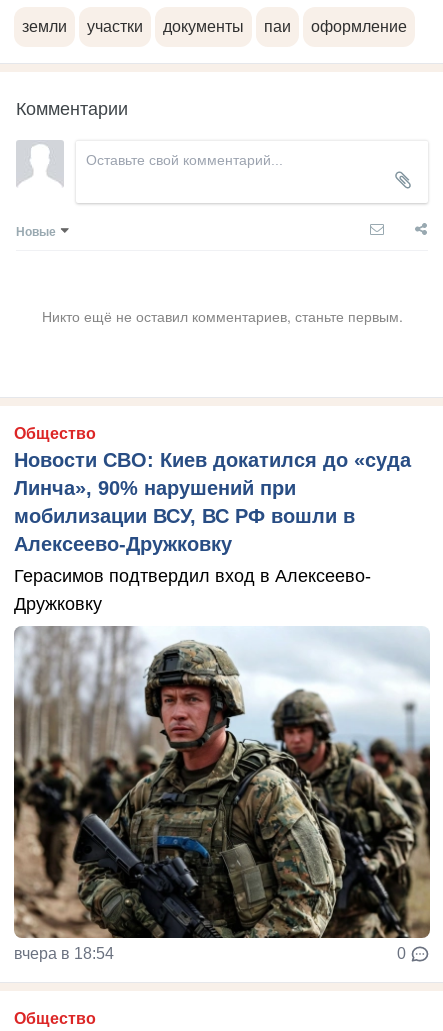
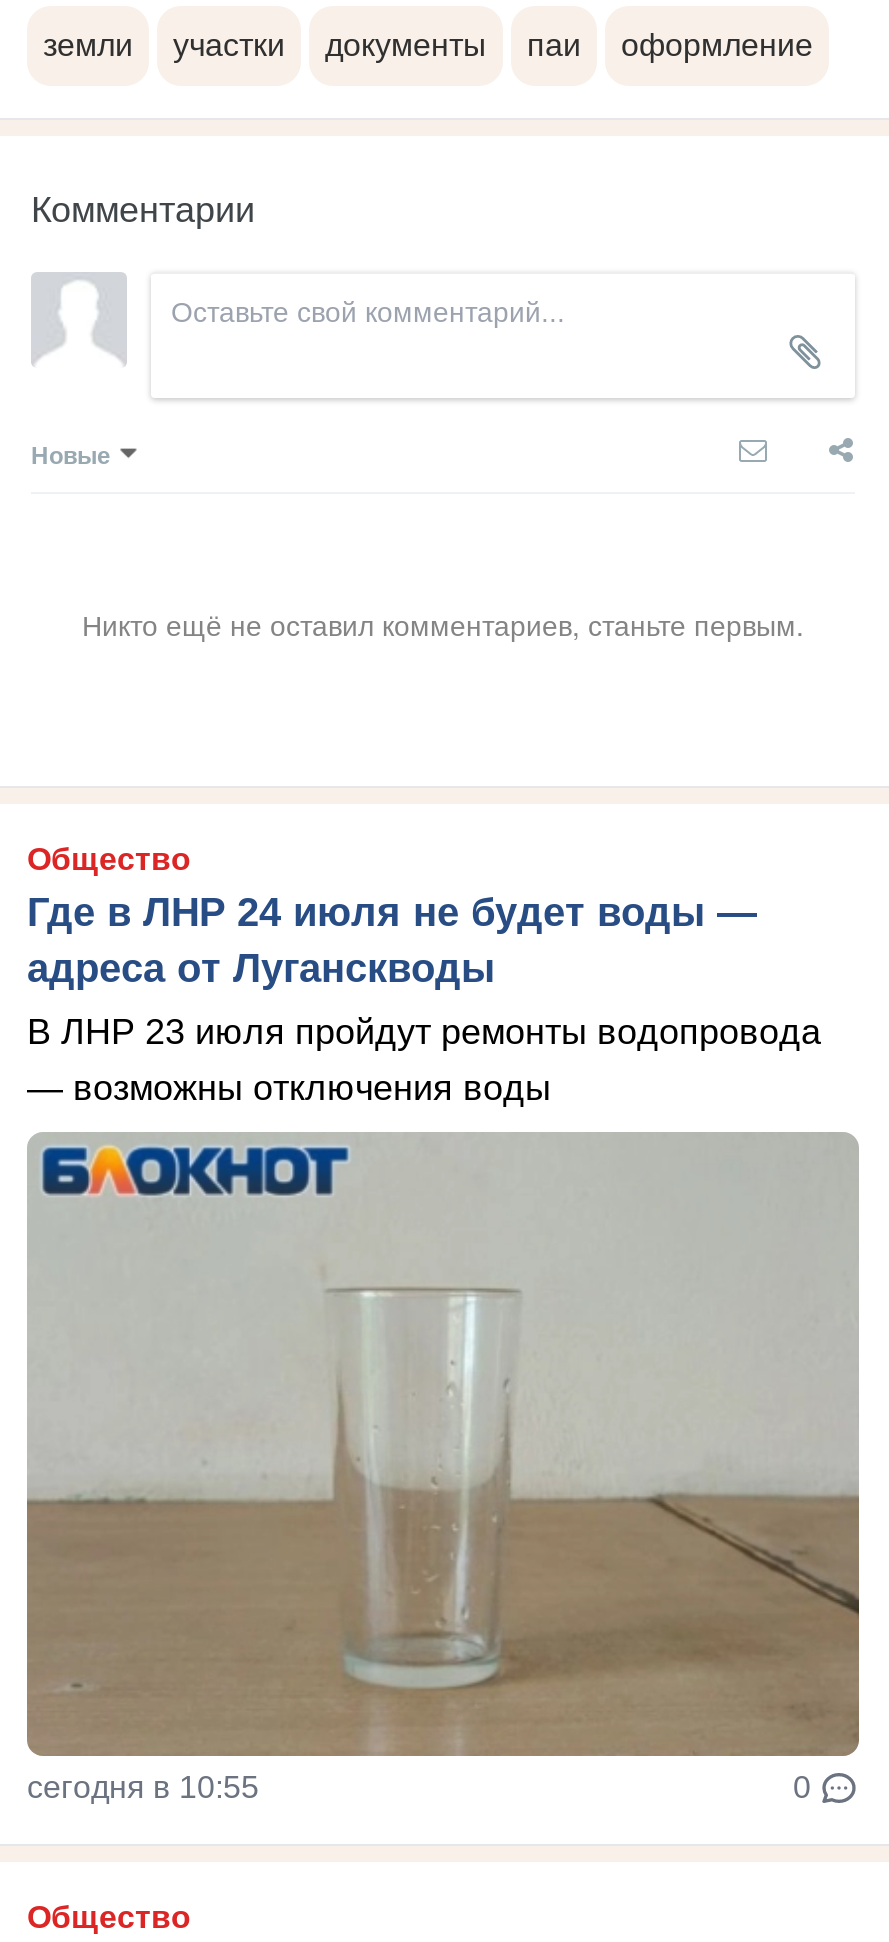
[14,449,411,555] Новости СВО: Киев докатился до «суда | Линча», 90% нарушений при | мобилизации ВСУ, ВС РФ вошли в | Алексеево-Дружковку -> [27,890,757,990] Где в ЛНР 24 июля не будет воды — | адреса от Луганскводы
[14,566,371,614] Герасимов подтвердил вход в Алексеево- | Дружковку -> [27,1012,821,1108] В ЛНР 23 июля пройдут ремонты водопровода | — возможны отключения воды
[14,627,431,962] [image] | вчера в 18:54 -> [25,1132,861,1804] [image] | сегодня в 10:55

